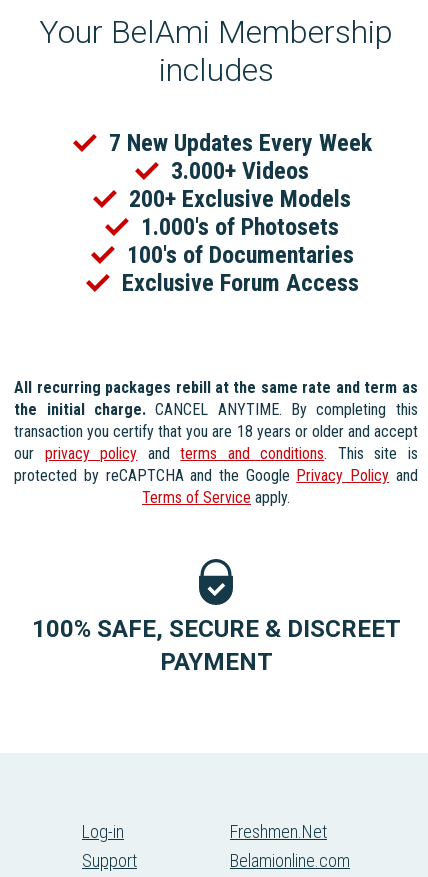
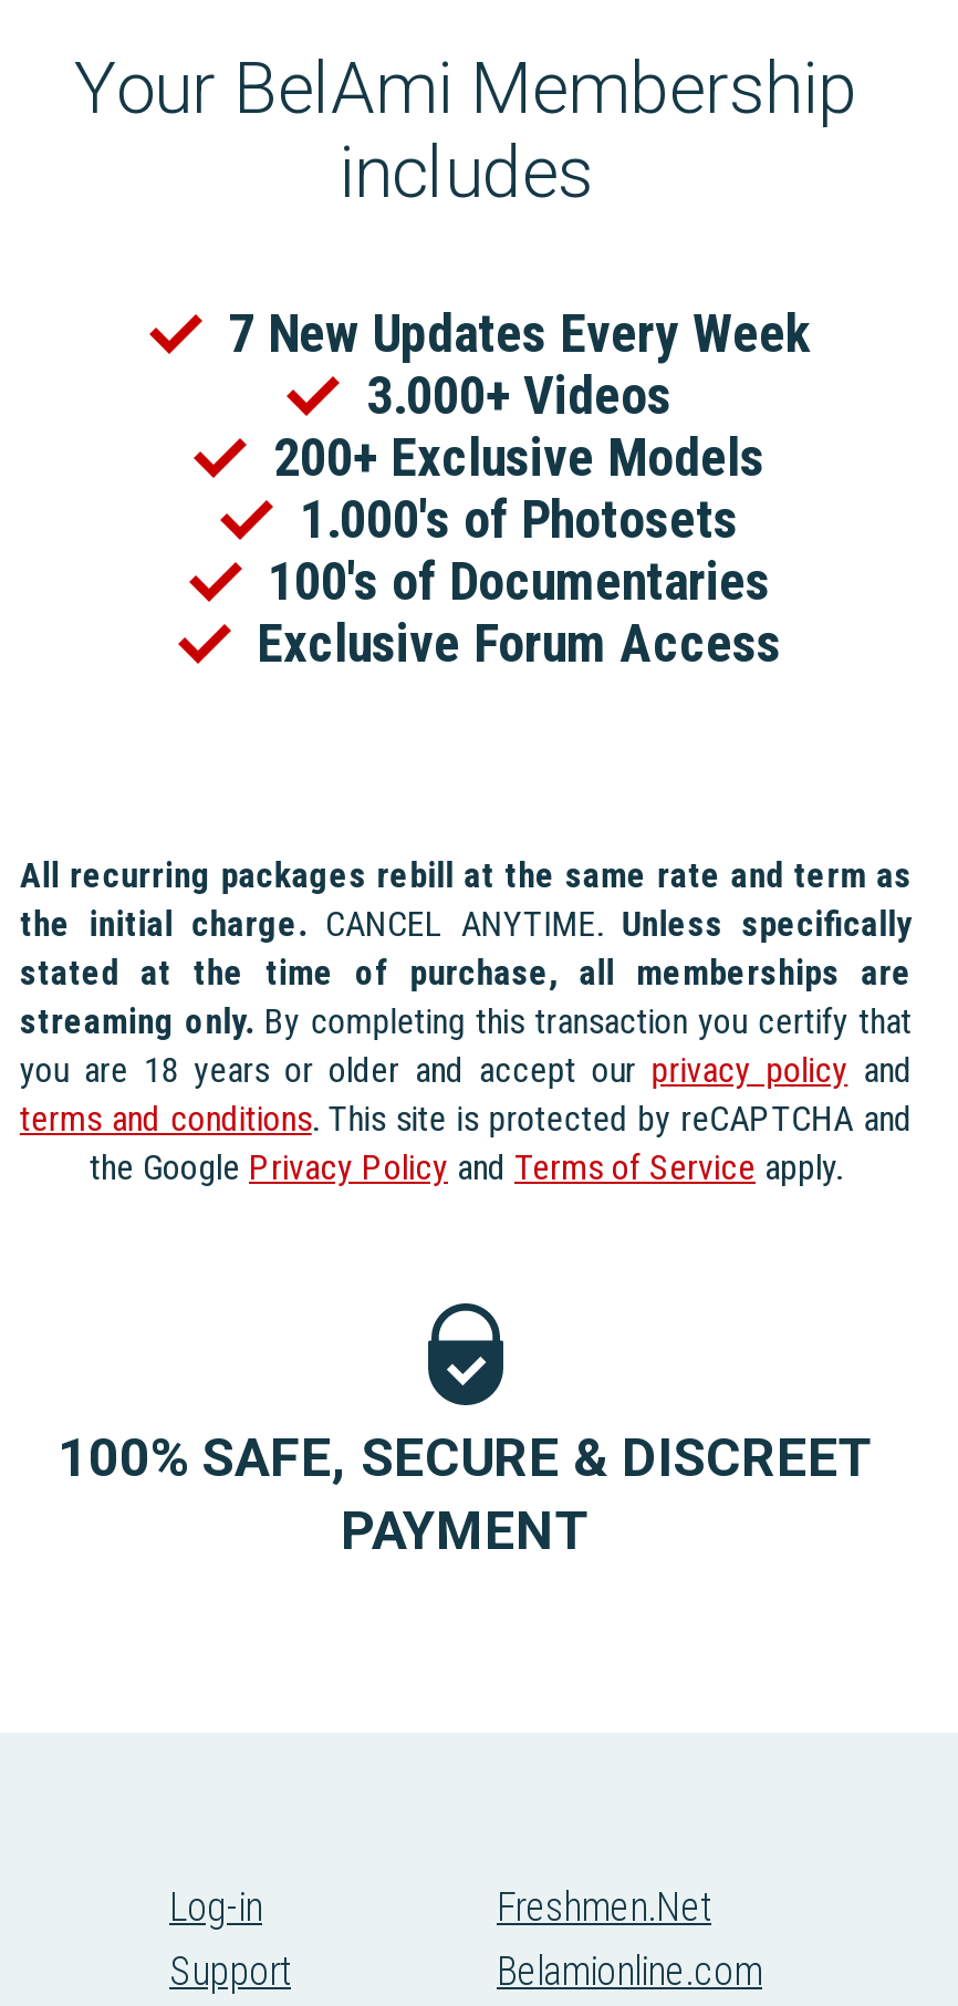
[14,400,418,507] the initial charge. CANCEL ANYTIME. By completing this | transaction you certify that you are 18 years or older and accept | our privacy policy and terms and conditions. This site is | protected by reCAPTCHA and the Google Privacy Policy and | Terms of Service apply. -> [20,902,912,1187] the initial charge. CANCEL ANYTIME. Unless specifically | stated at the time of purchase, all memberships are | streaming only. By completing this transaction you certify that | you are 18 years or older and accept our privacy policy and | terms and conditions. This site is protected by reCAPTCHA and | the Google Privacy Policy and Terms of Service apply.

